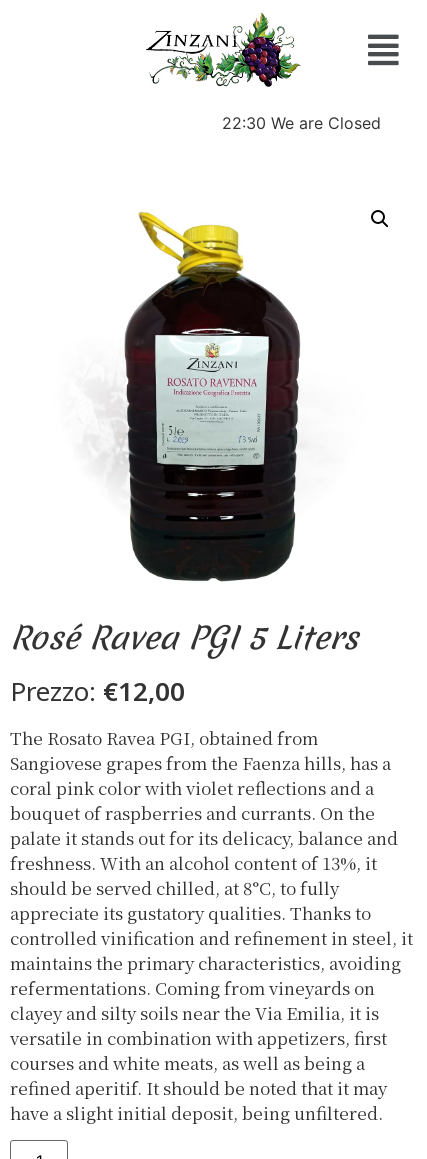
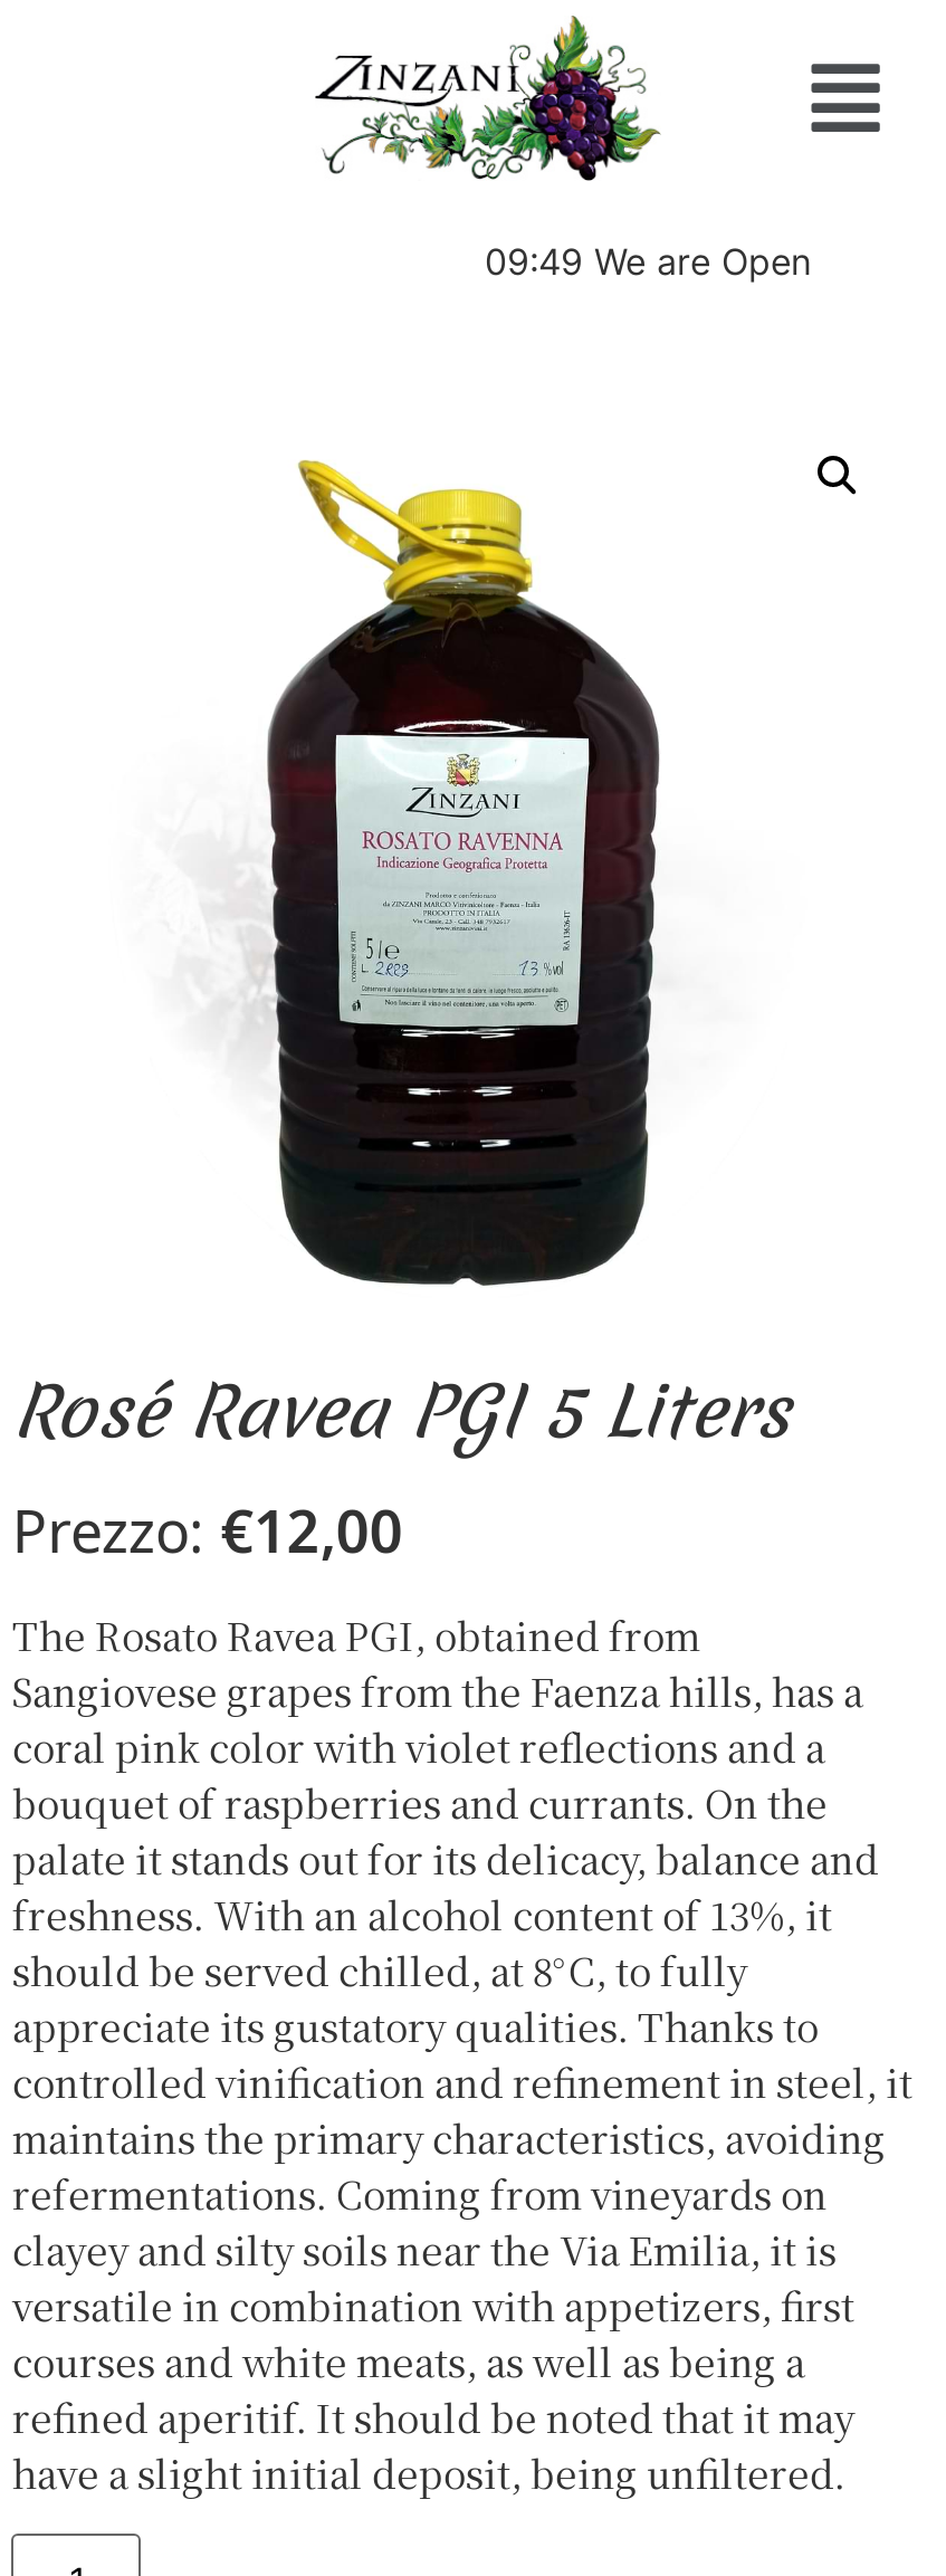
[222,112,381,132] 22:30 We are Closed -> [485,238,811,283] 09:49 We are Open

